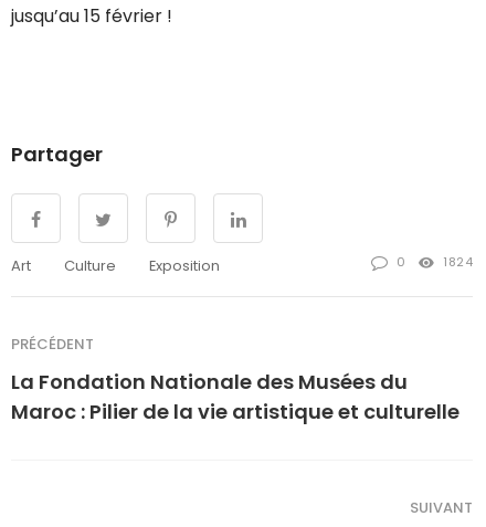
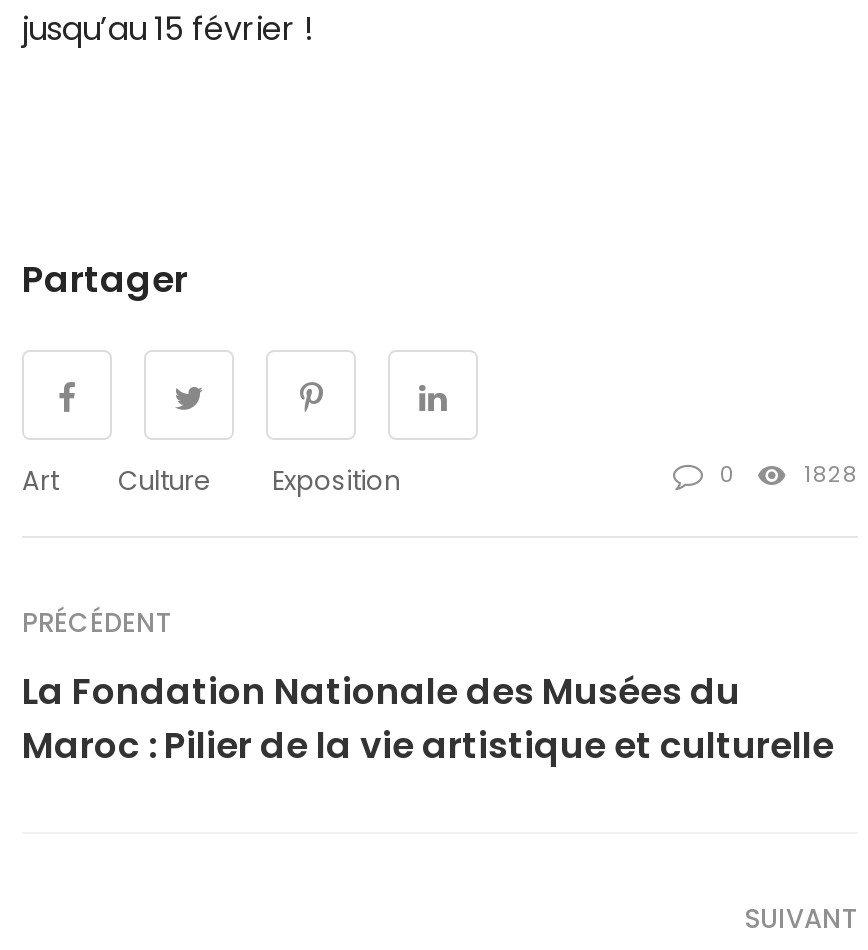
[443,253,473,271] 1824 -> [804,459,858,491] 1828

